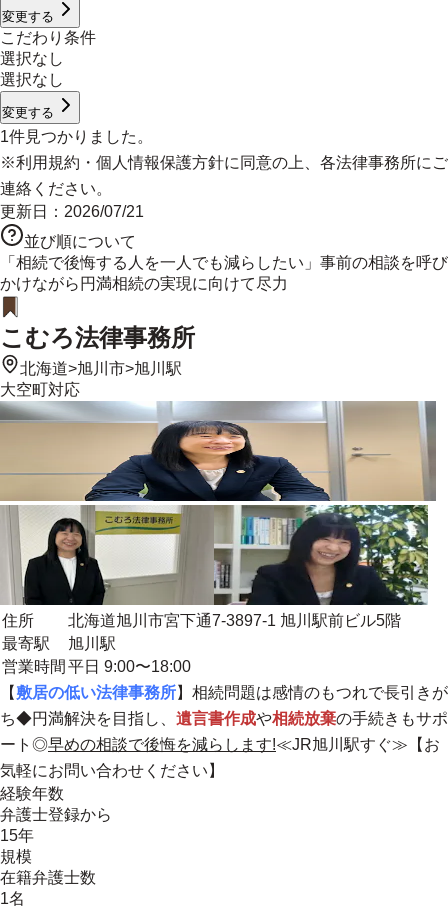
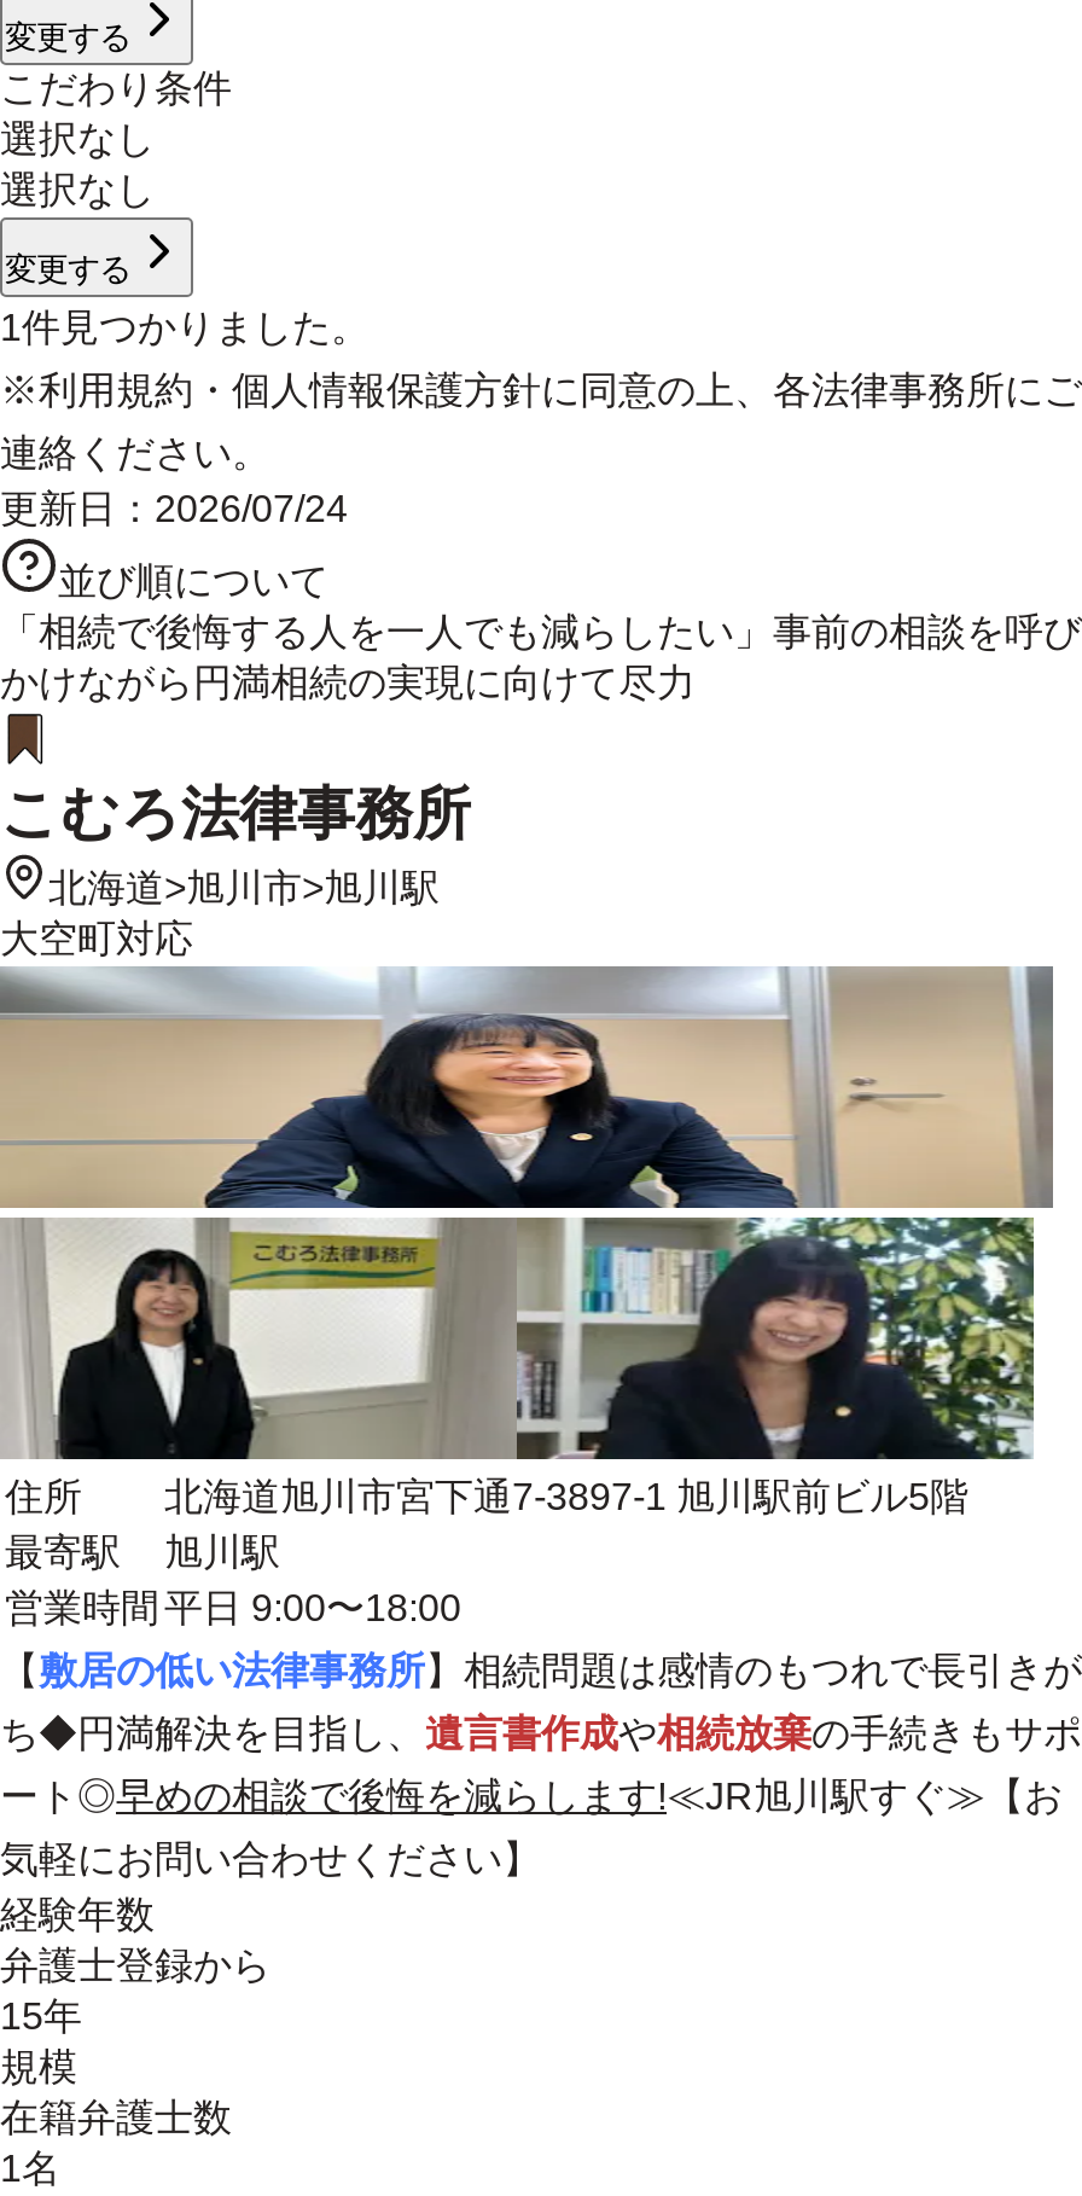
[0,203,144,220] 更新日：2026/07/21 -> [0,488,348,529] 更新日：2026/07/24

